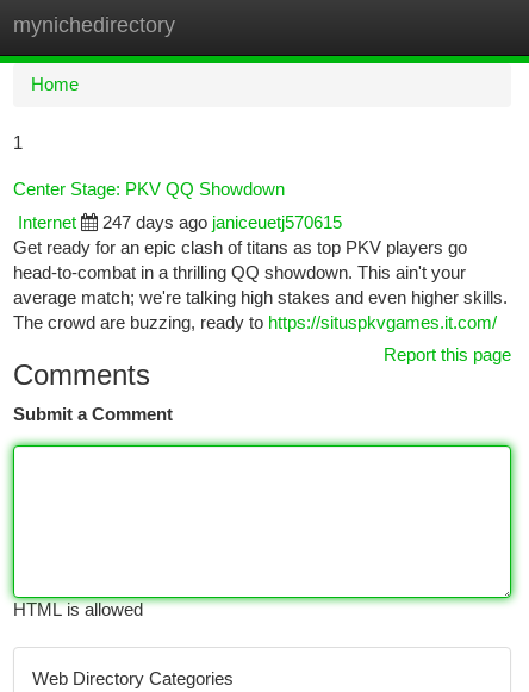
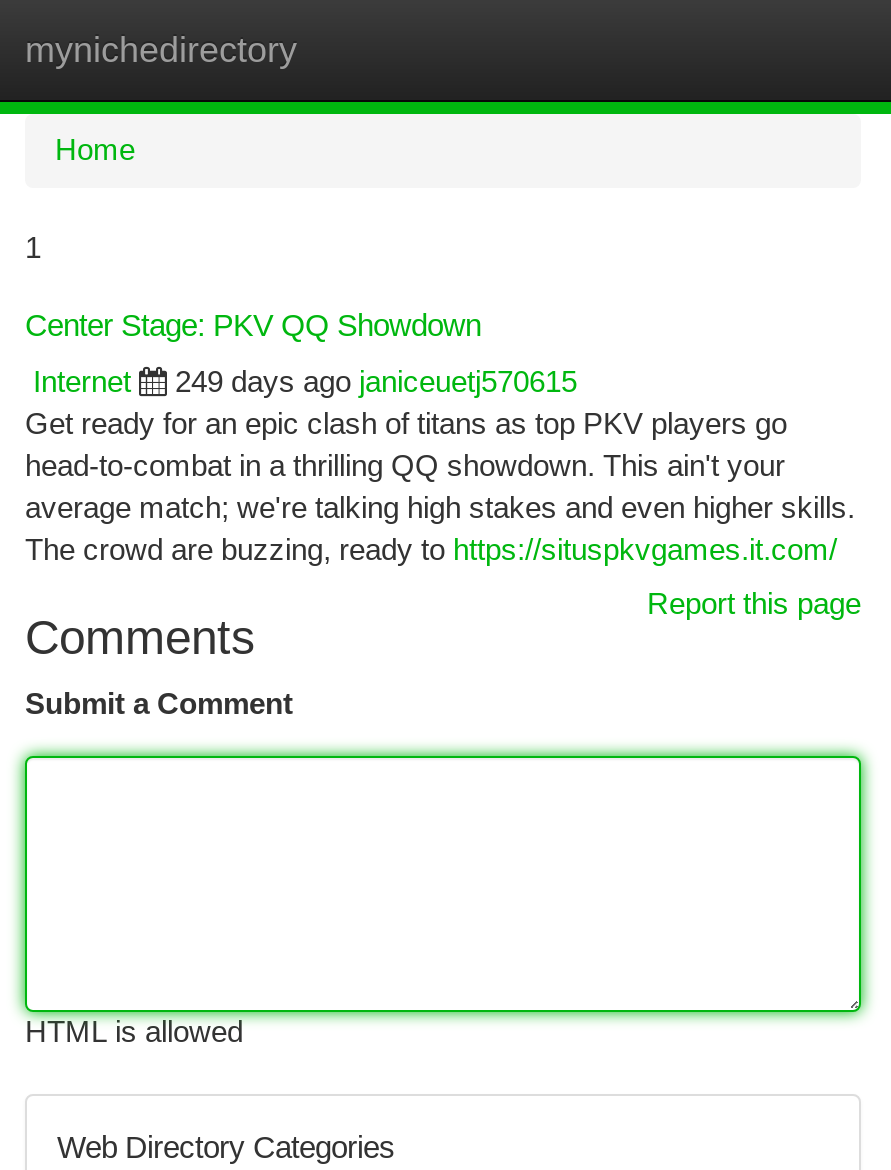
[102,213,342,232] 247 days ago janiceuetj570615 -> [175,366,577,398] 249 days ago janiceuetj570615

